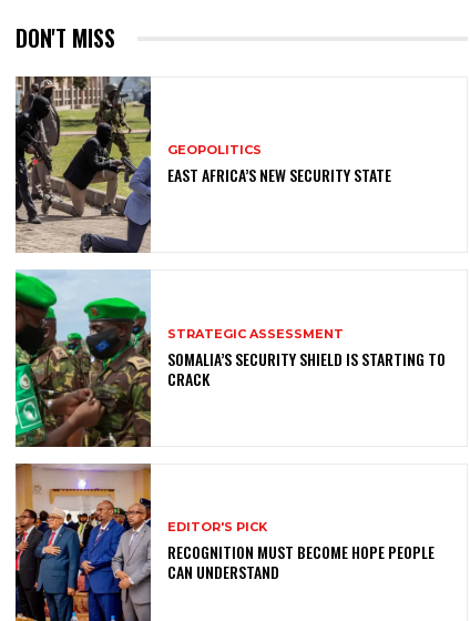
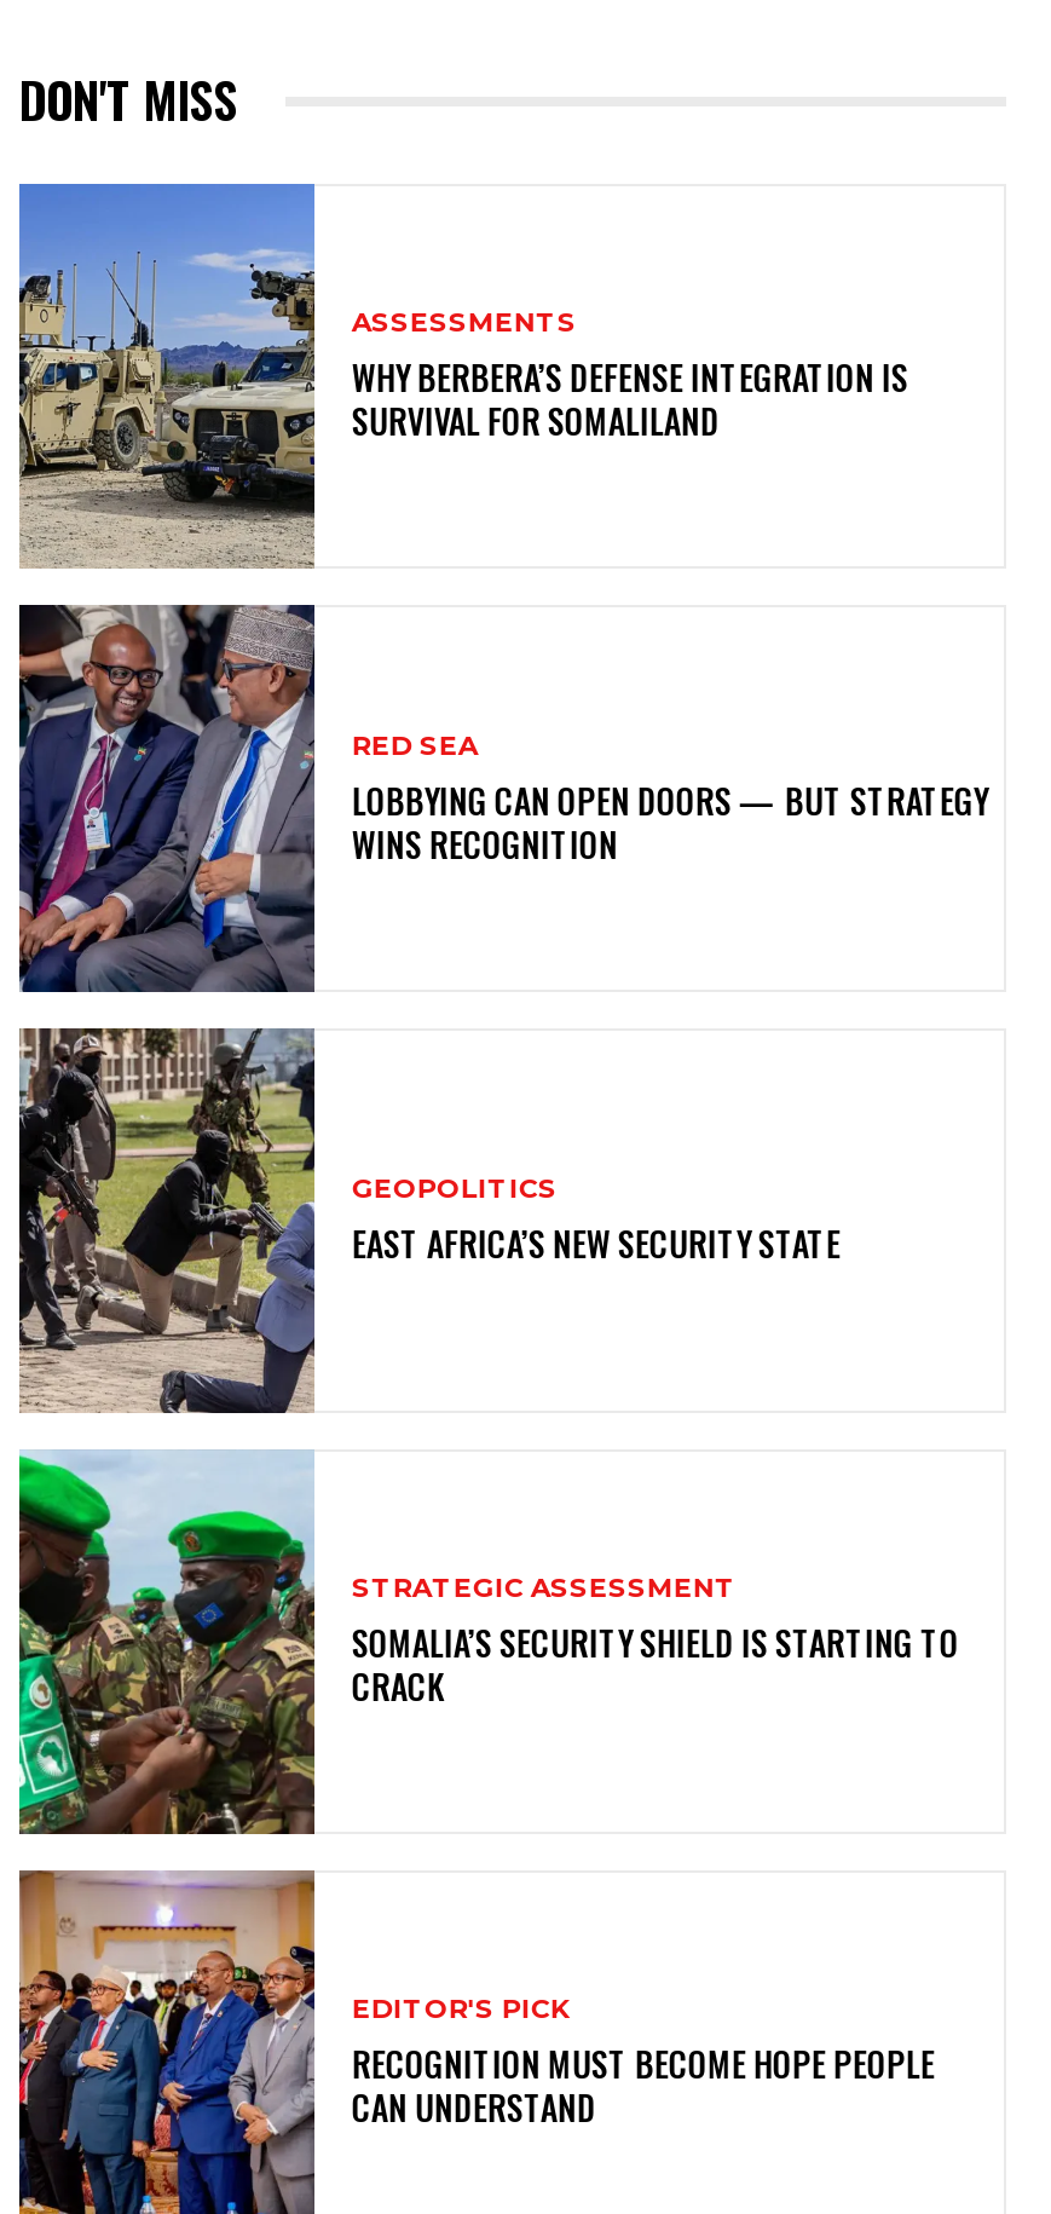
none -> [17,181,908,566] [image] | ASSESSMENTS | WHY BERBERA’S DEFENSE INTEGRATION IS | SURVIVAL FOR SOMALILAND
none -> [17,602,988,994] [image] | RED SEA | LOBBYING CAN OPEN DOORS — BUT STRATEGY | WINS RECOGNITION

